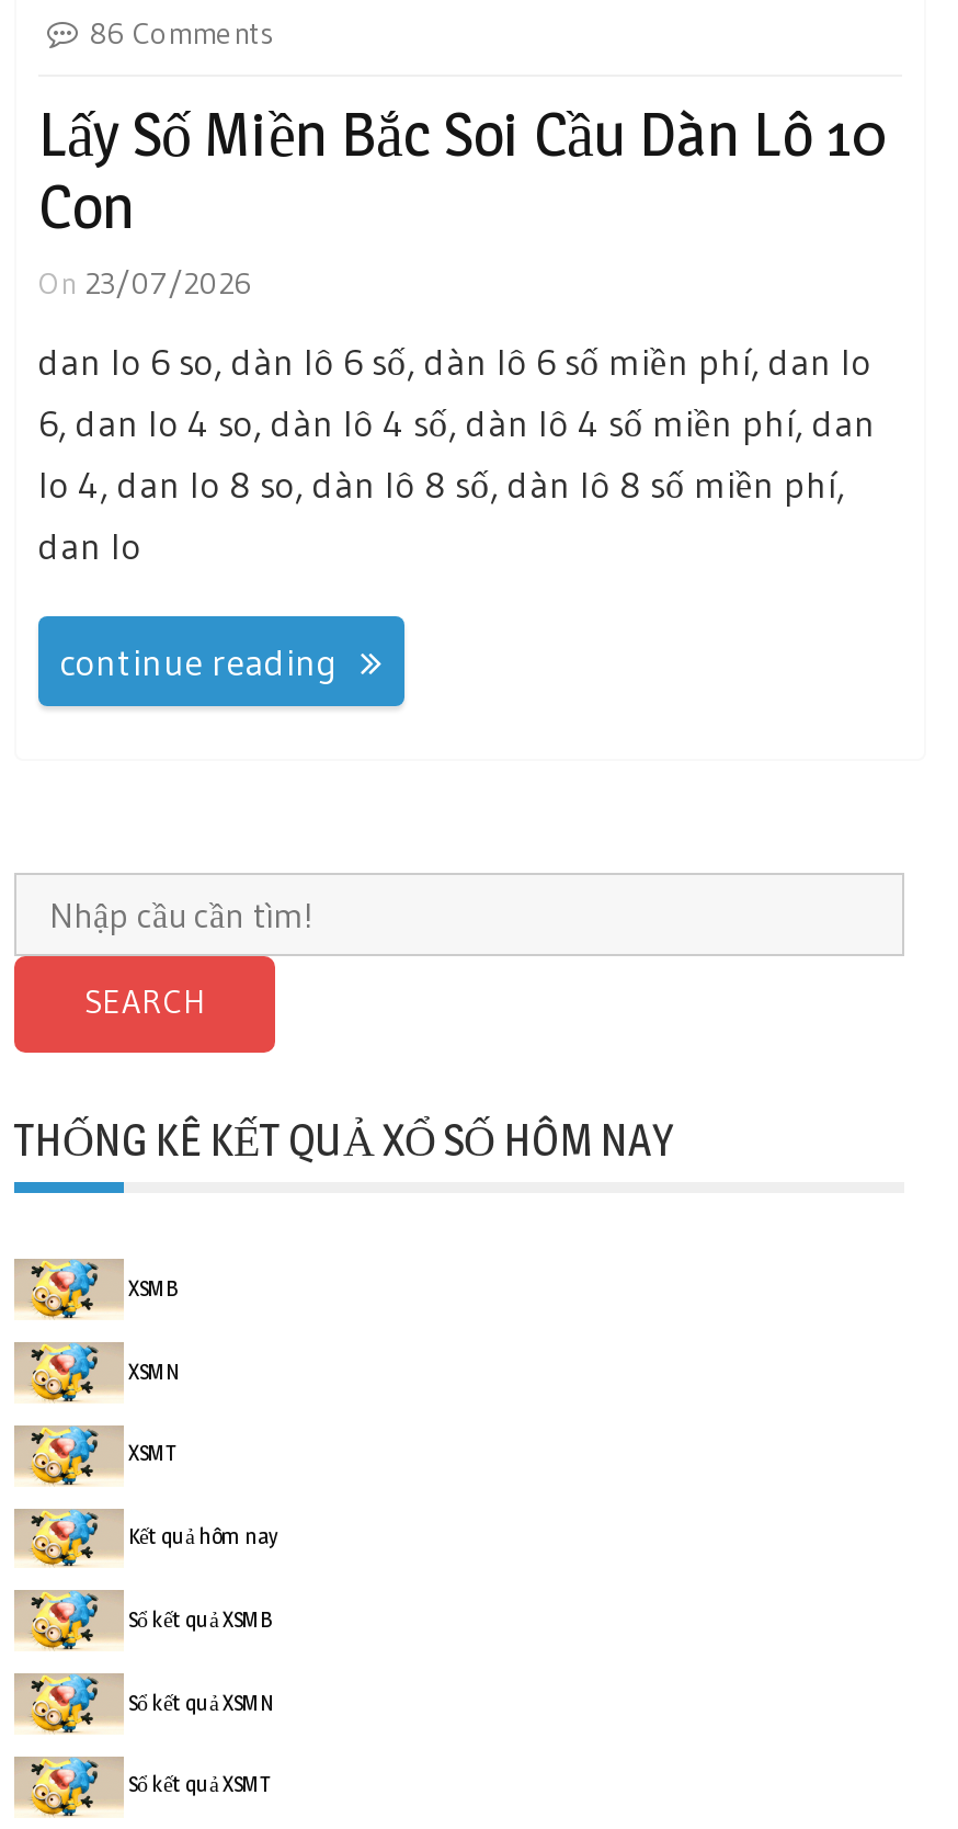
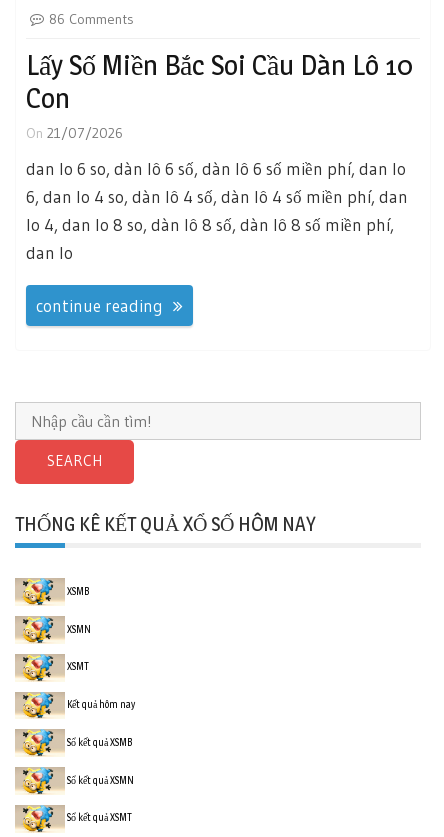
[38,263,251,302] On 23/07/2026 -> [26,124,123,142] On 21/07/2026

